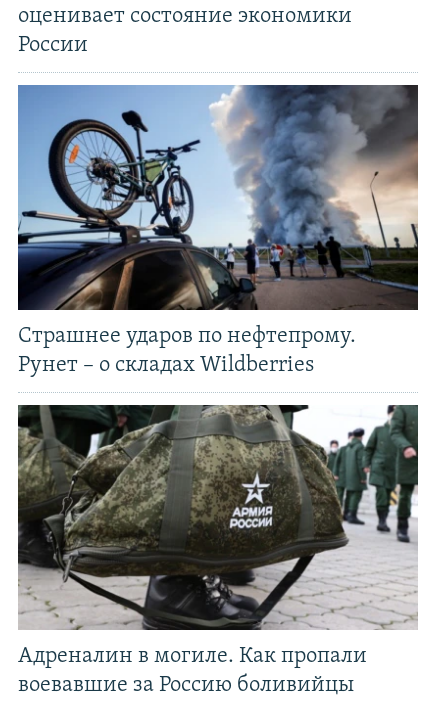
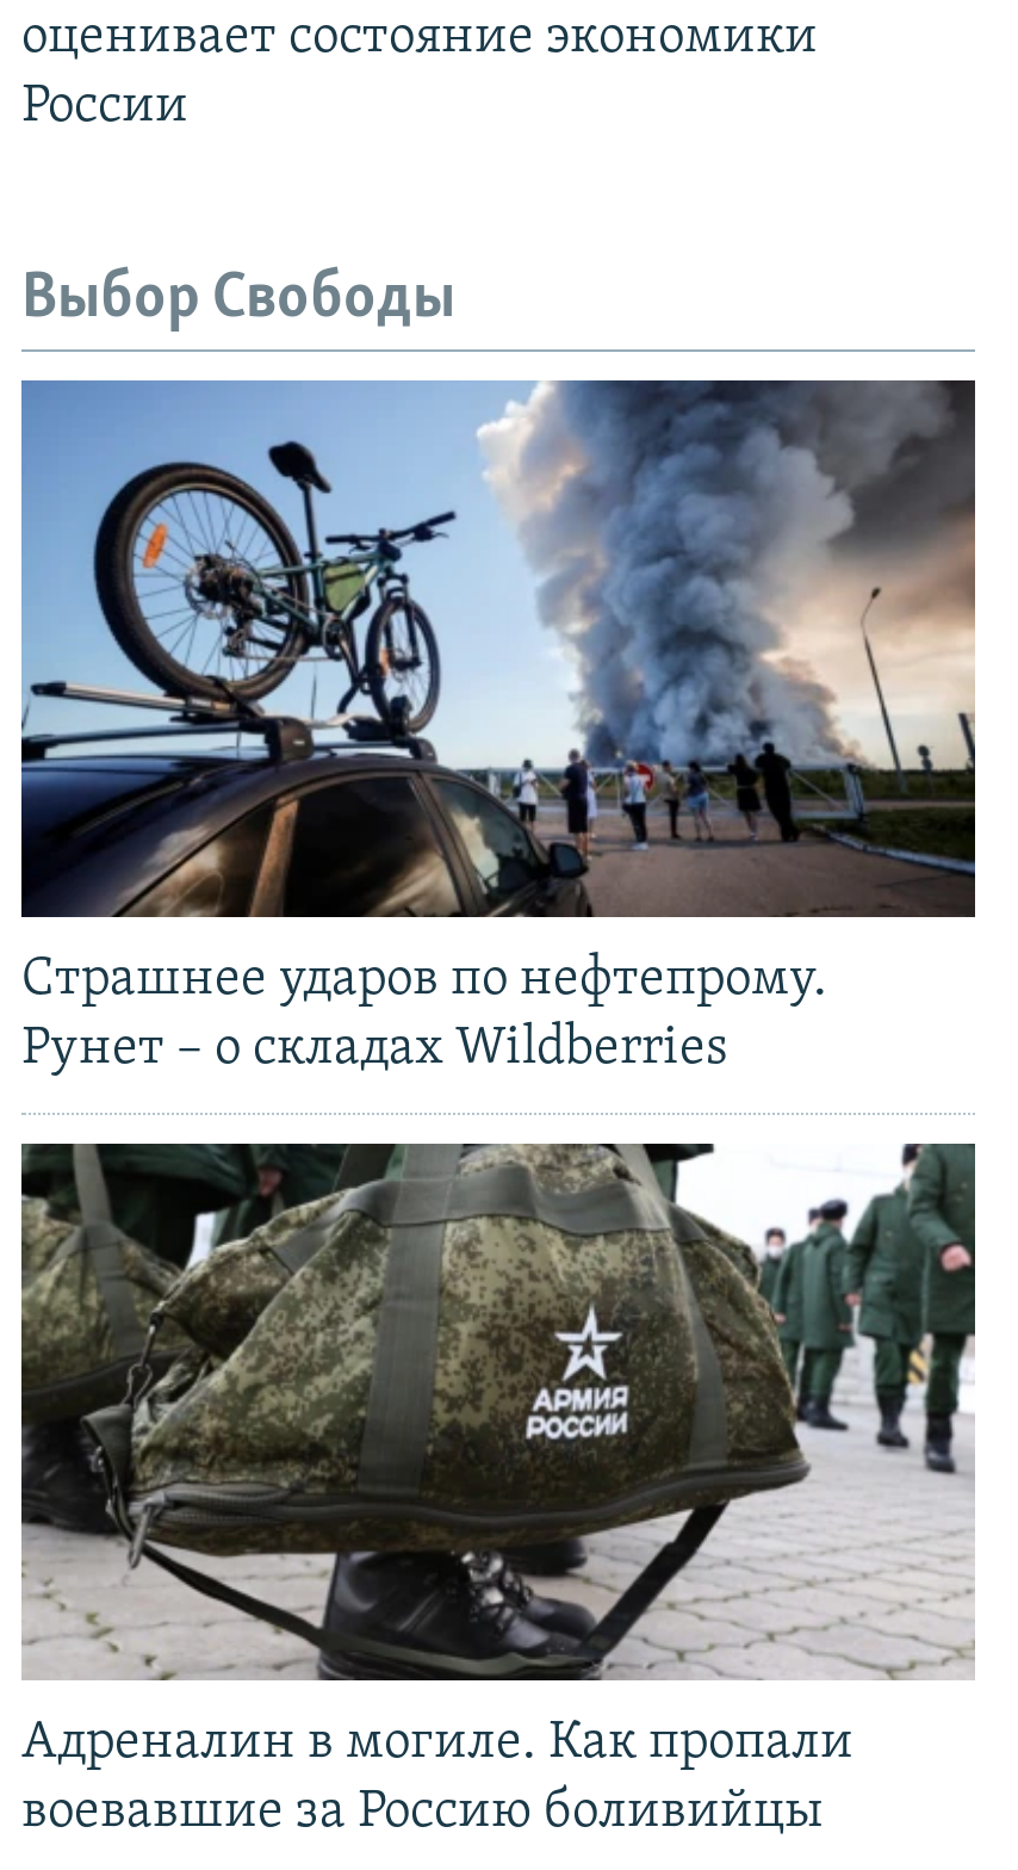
none -> [21,268,455,332] Выбор Свободы

